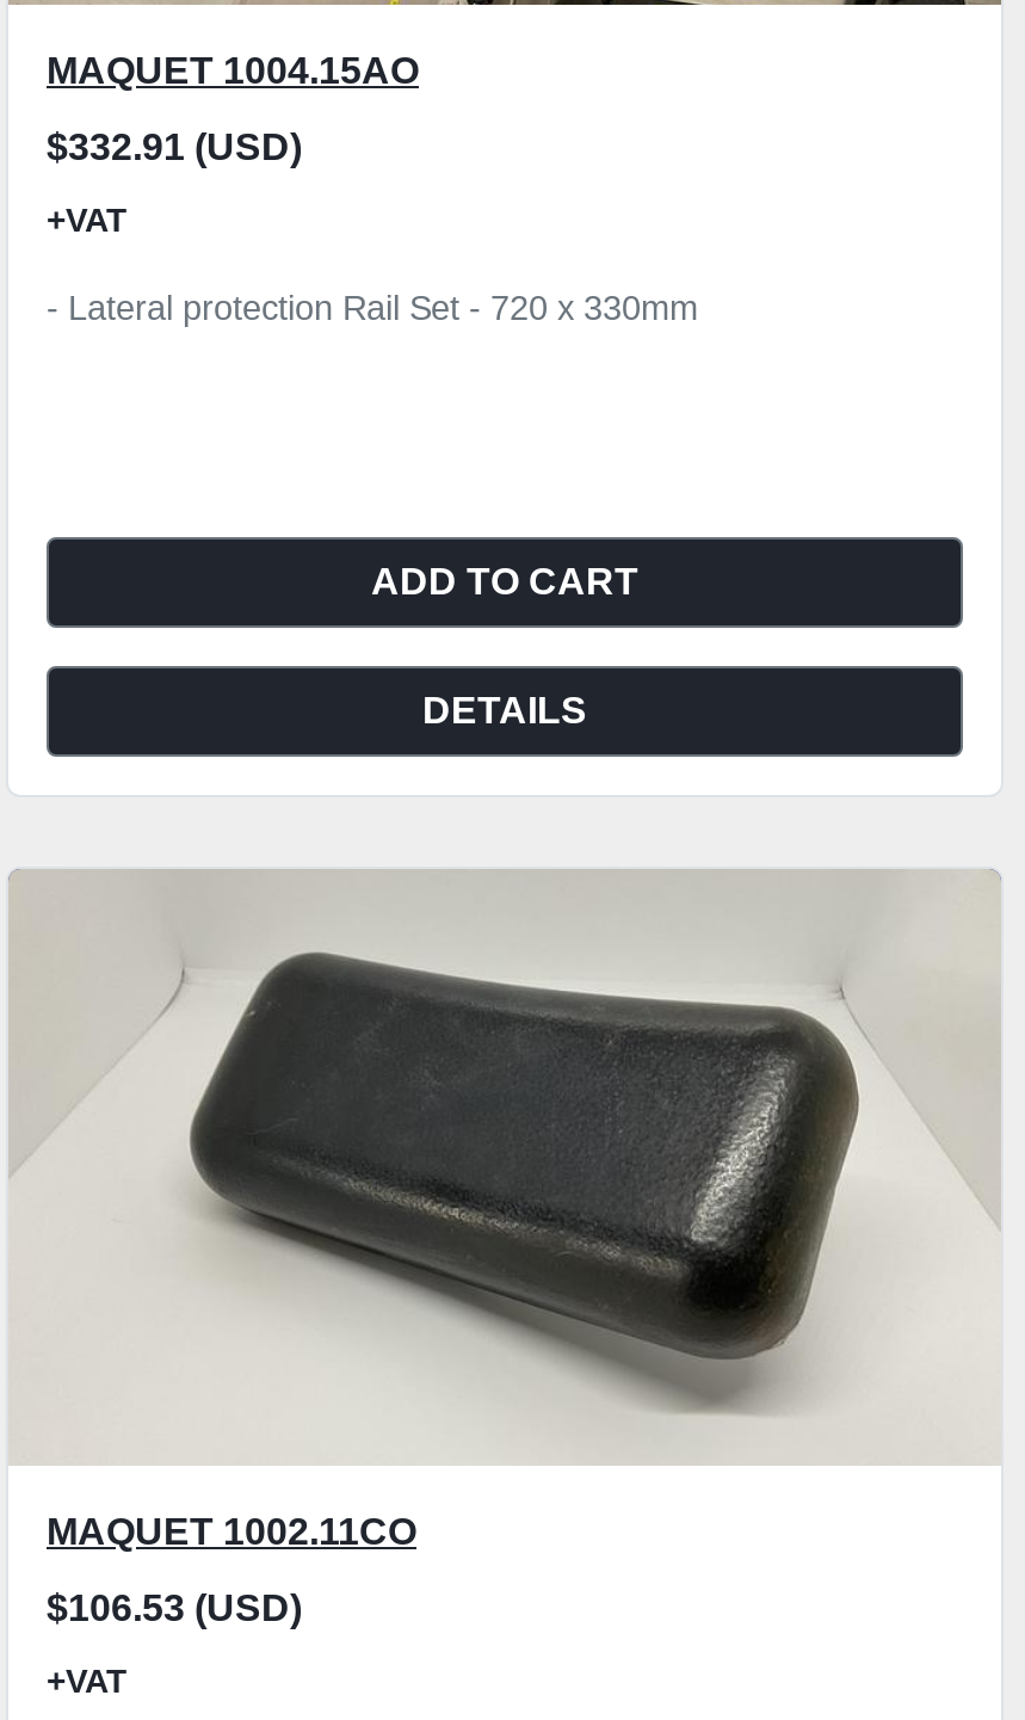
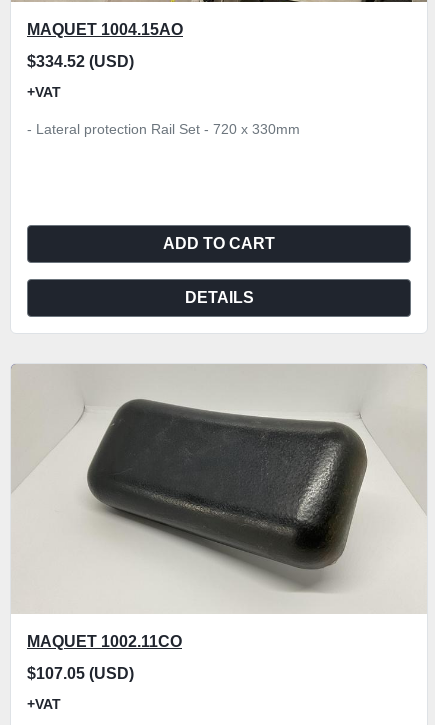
[47,127,302,168] $332.91 (USD) -> [27,53,134,70] $334.52 (USD)
[47,1588,302,1629] $106.53 (USD) -> [27,665,134,682] $107.05 (USD)

